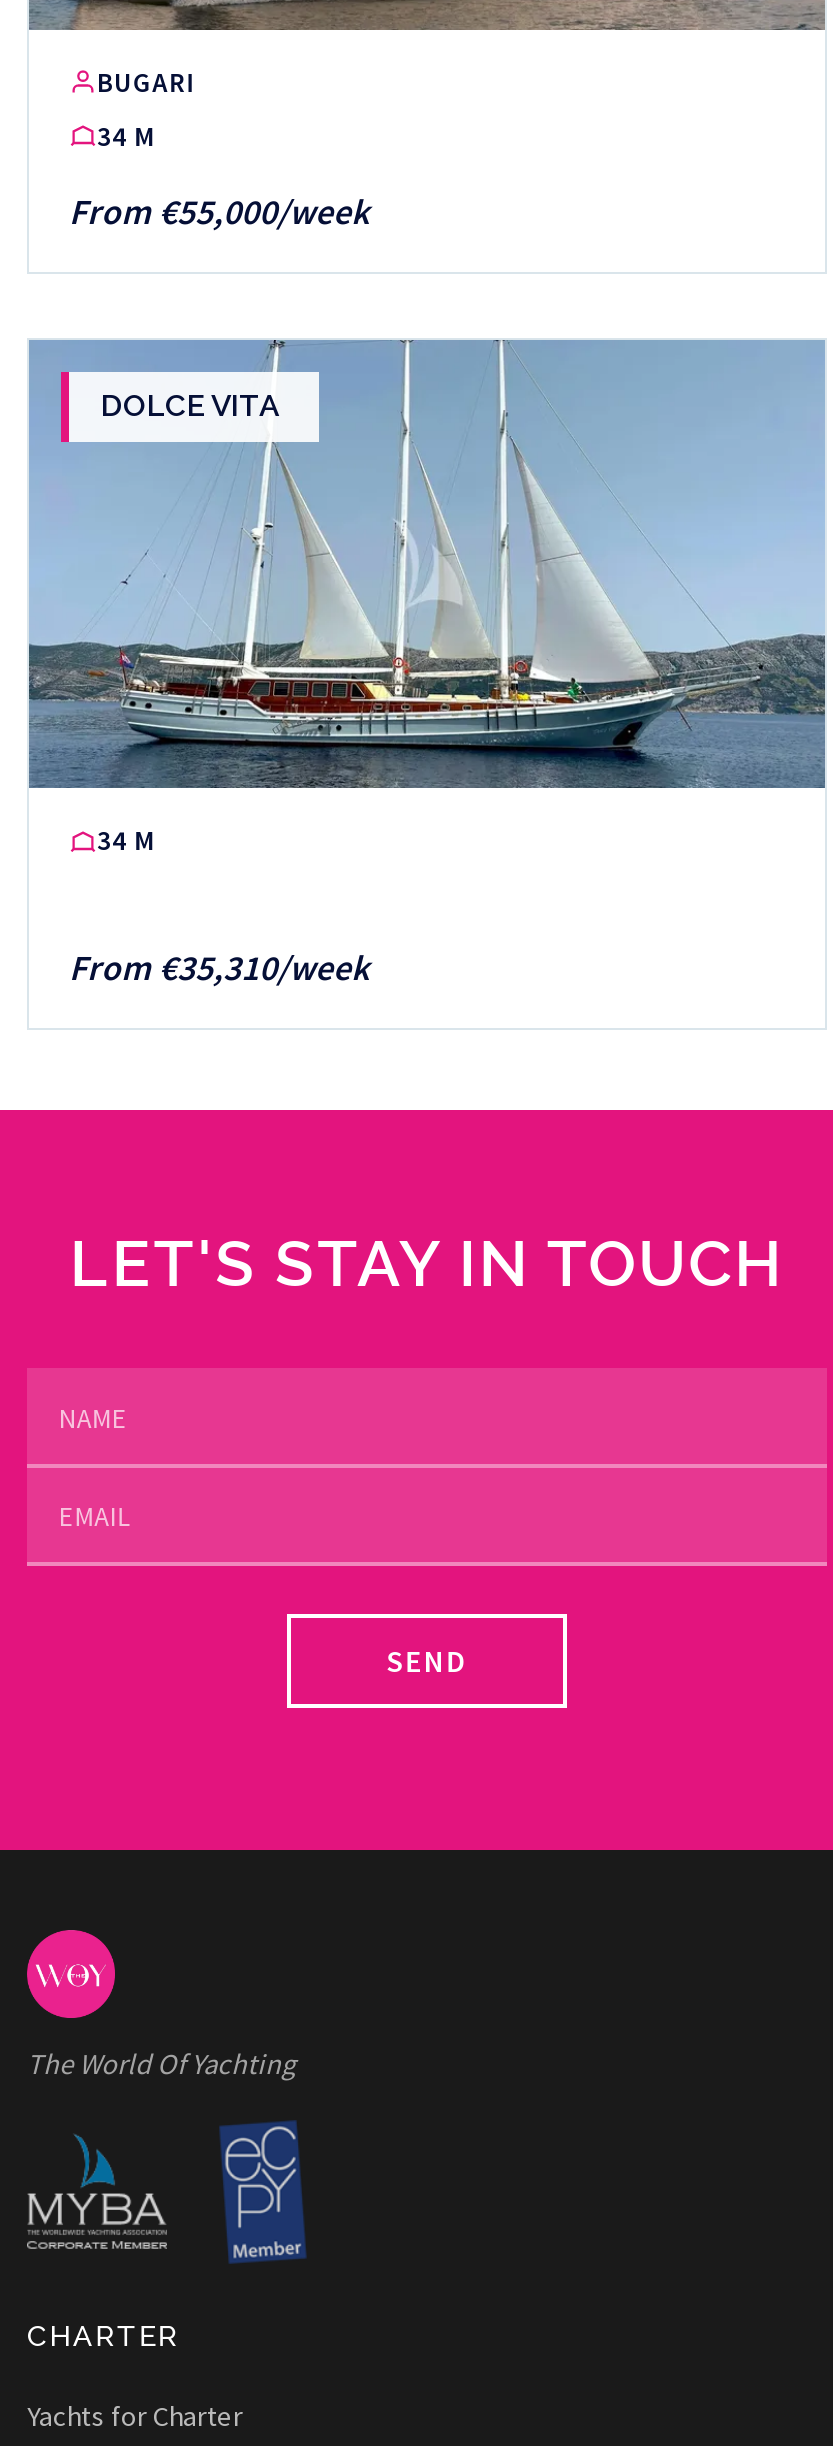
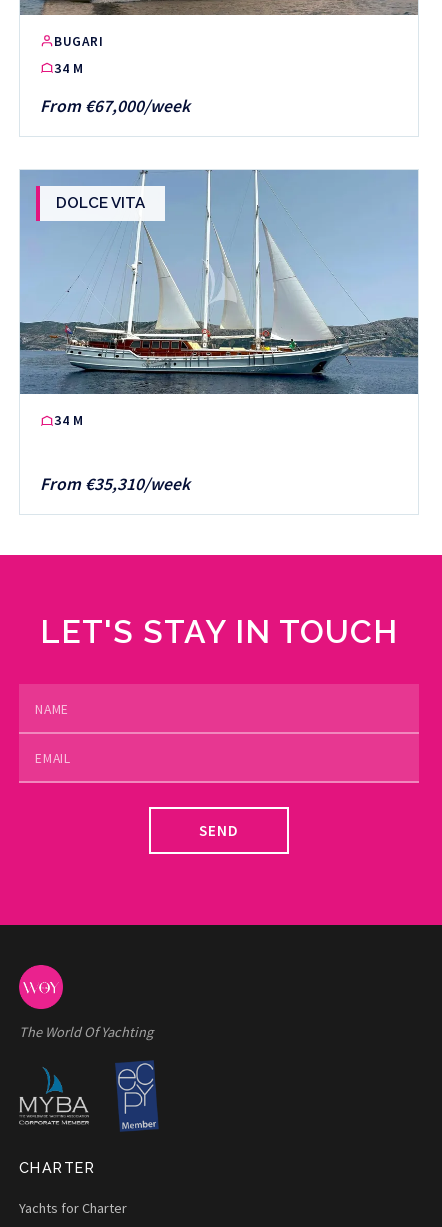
[69,190,369,234] From €55,000/week -> [40,95,190,117] From €67,000/week

